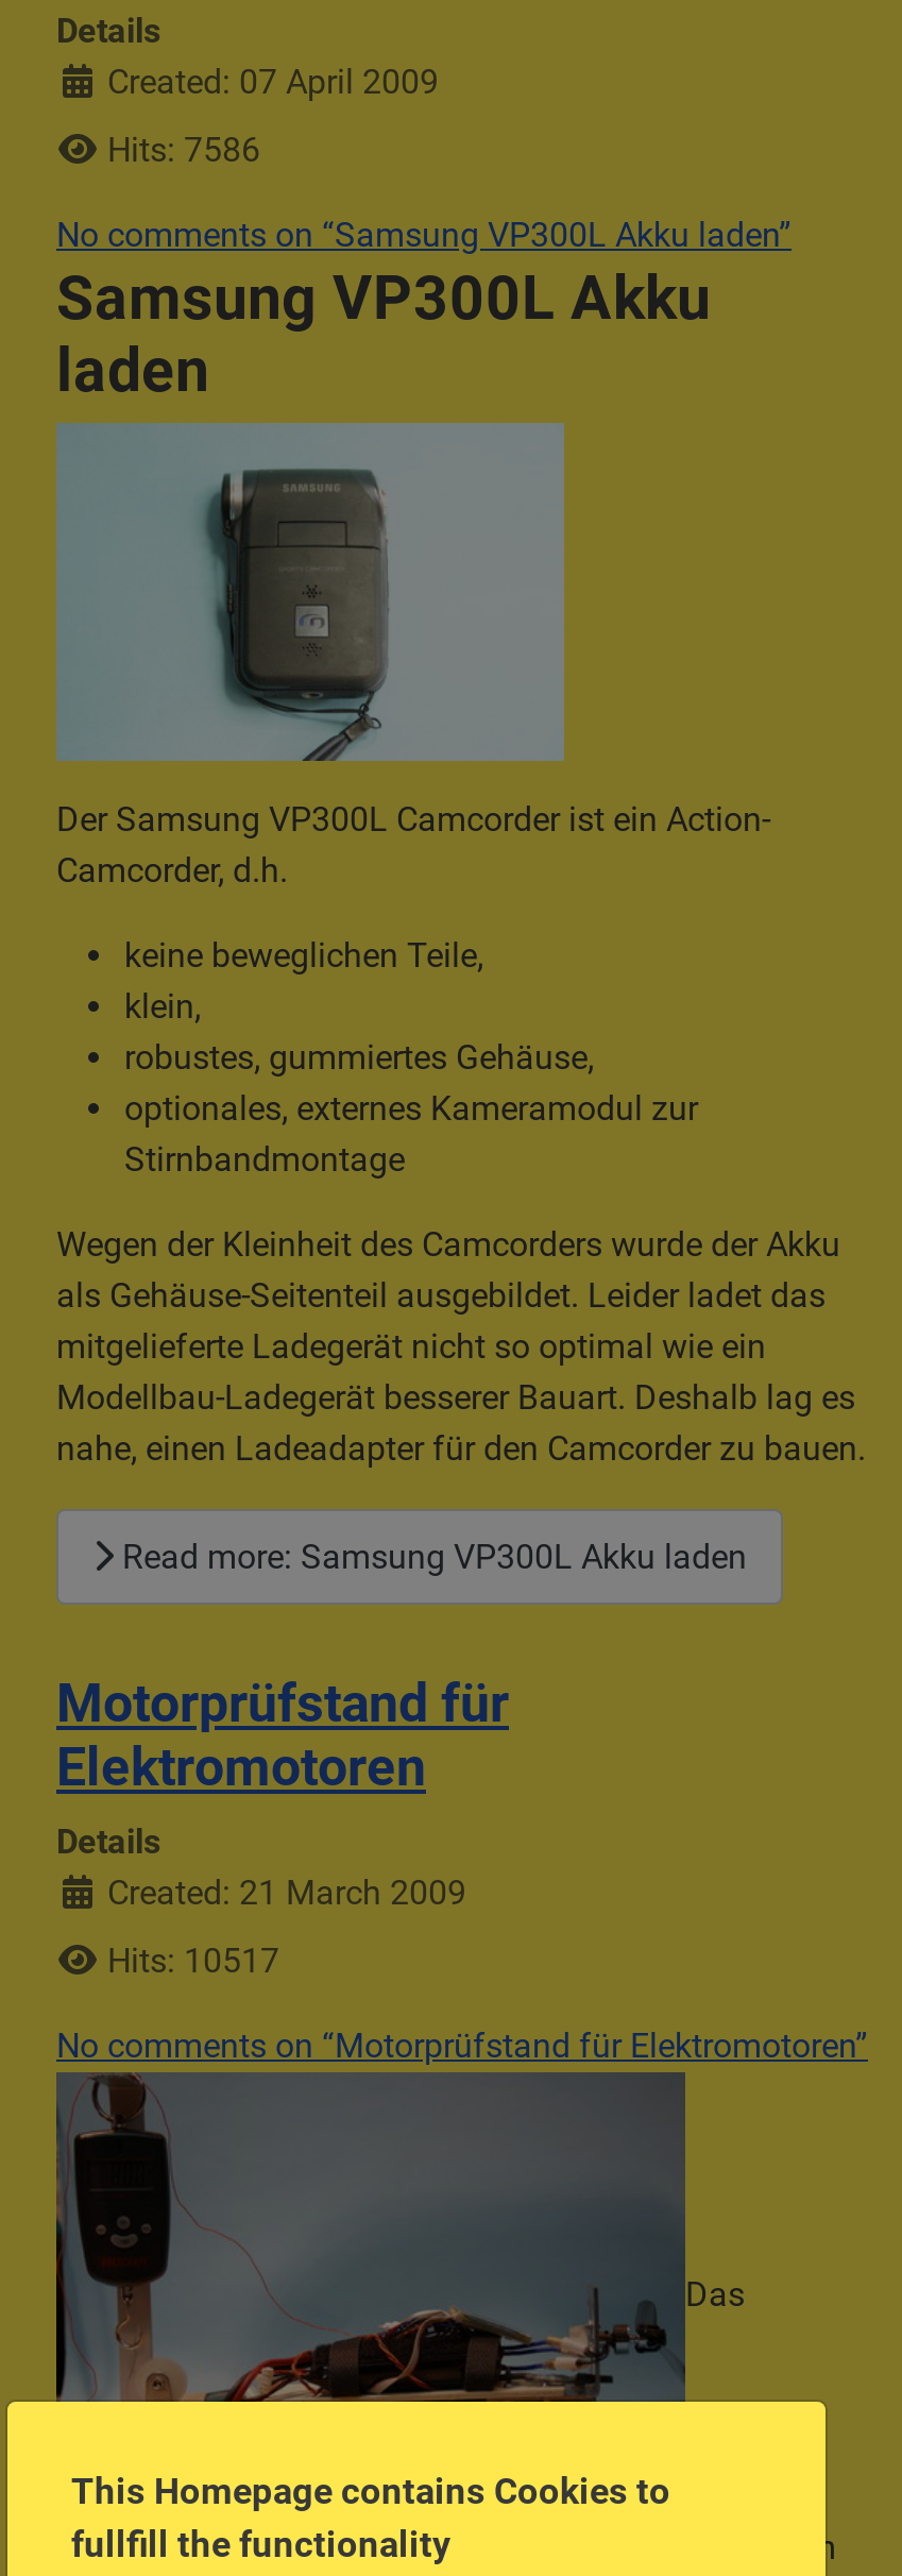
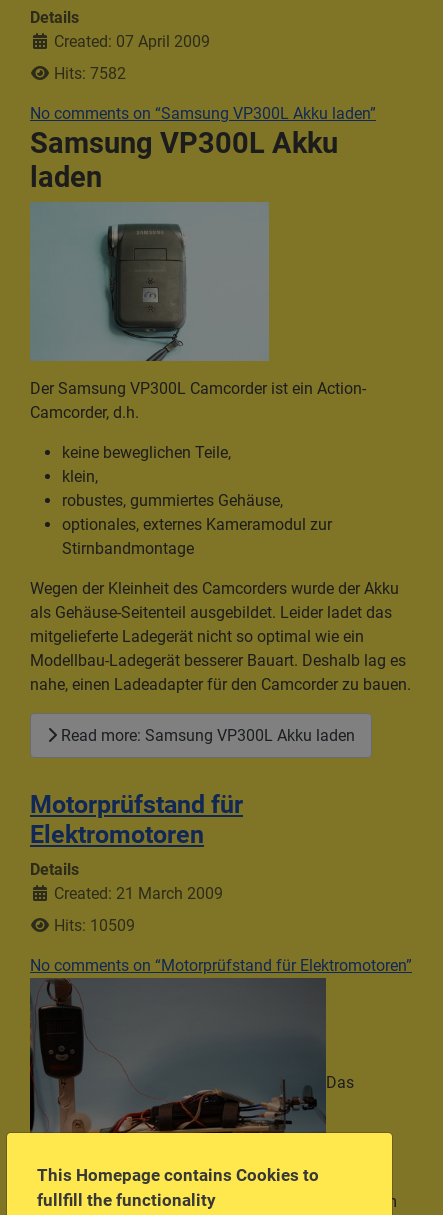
[107,129,260,169] Hits: 7586 -> [54,64,126,83] Hits: 7582
[107,1941,279,1982] Hits: 10517 -> [54,916,135,935] Hits: 10509

